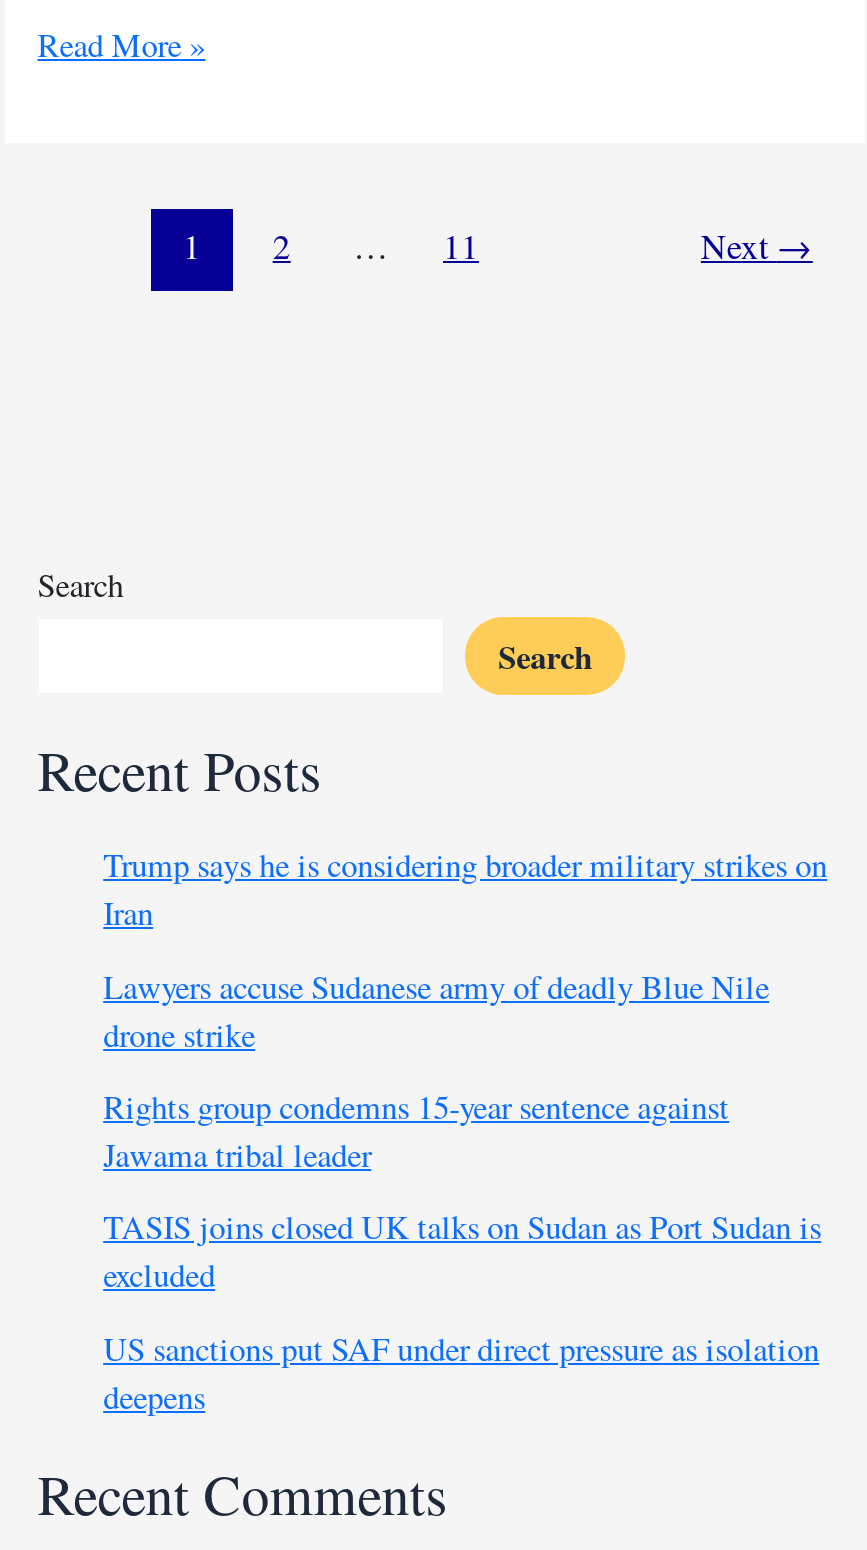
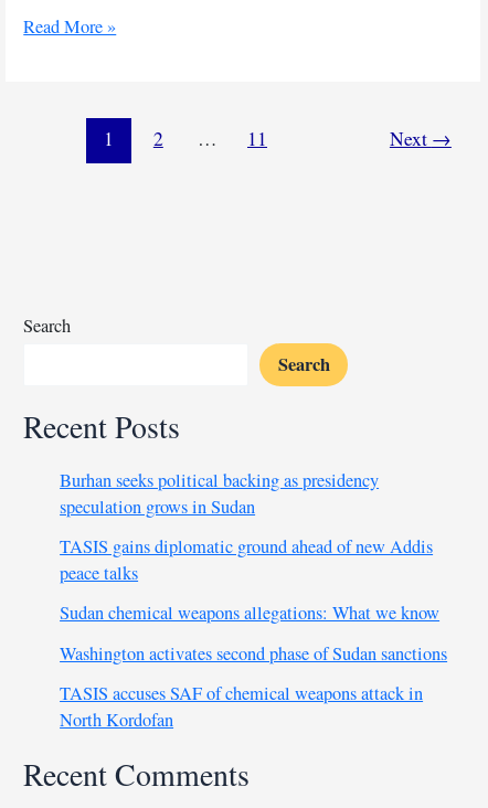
[103,844,827,936] Trump says he is considering broader military strikes on | Iran -> [60,468,379,519] Burhan seeks political backing as presidency | speculation grows in Sudan
[103,964,769,1056] Lawyers accuse Sudanese army of deadly Blue Nile | drone strike -> [60,534,433,585] TASIS gains diplomatic ground ahead of new Addis | peace talks
[103,1085,729,1177] Rights group condemns 15-year sentence against | Jawama tribal leader -> [60,601,440,625] Sudan chemical weapons allegations: What we know
[103,1205,821,1297] TASIS joins closed UK talks on Sudan as Port Sudan is | excluded -> [60,641,447,665] Washington activates second phase of Sudan sanctions
[103,1326,819,1418] US sanctions put SAF under direct pressure as isolation | deepens -> [60,681,423,732] TASIS accuses SAF of chemical weapons attack in | North Kordofan

